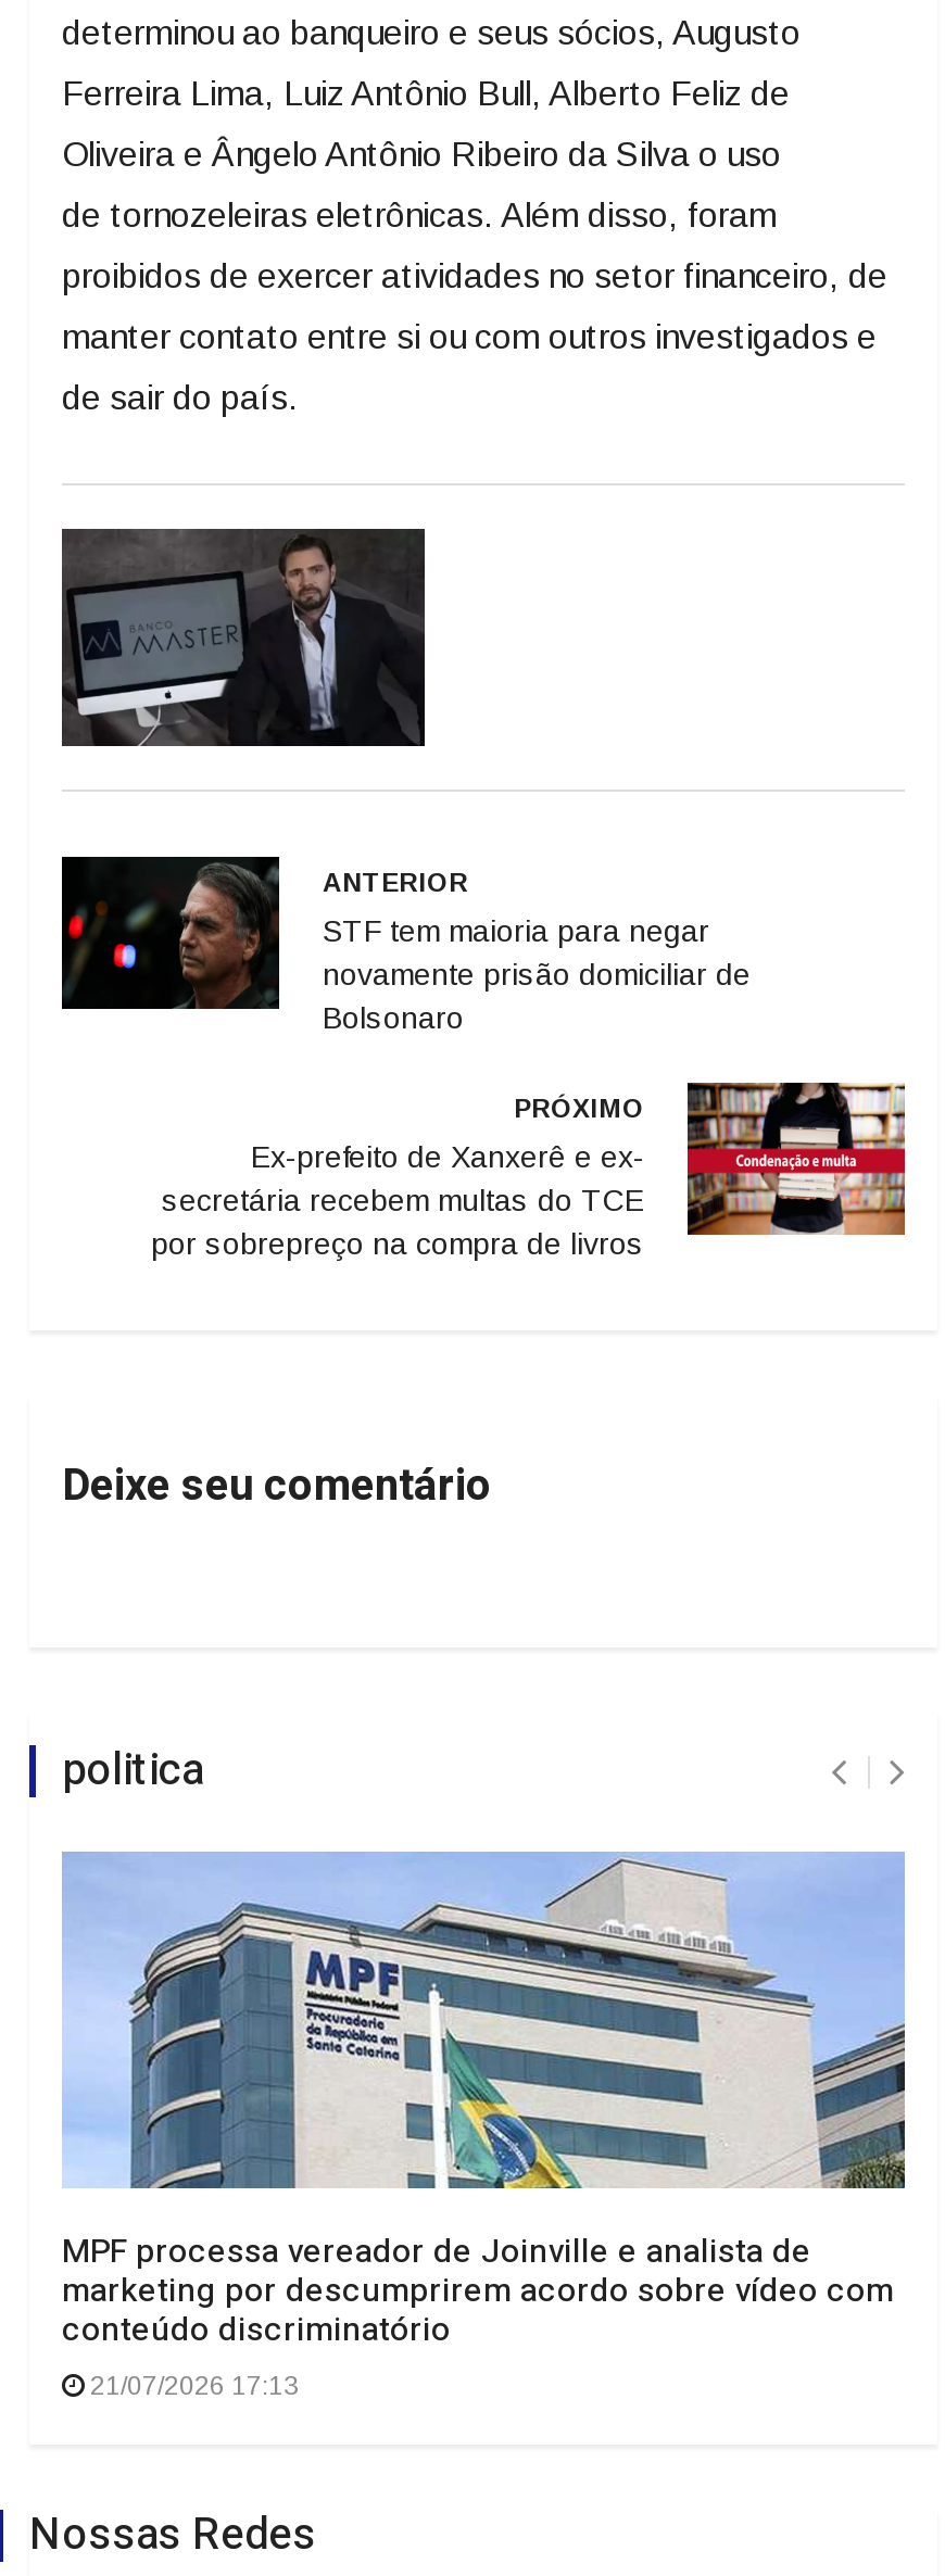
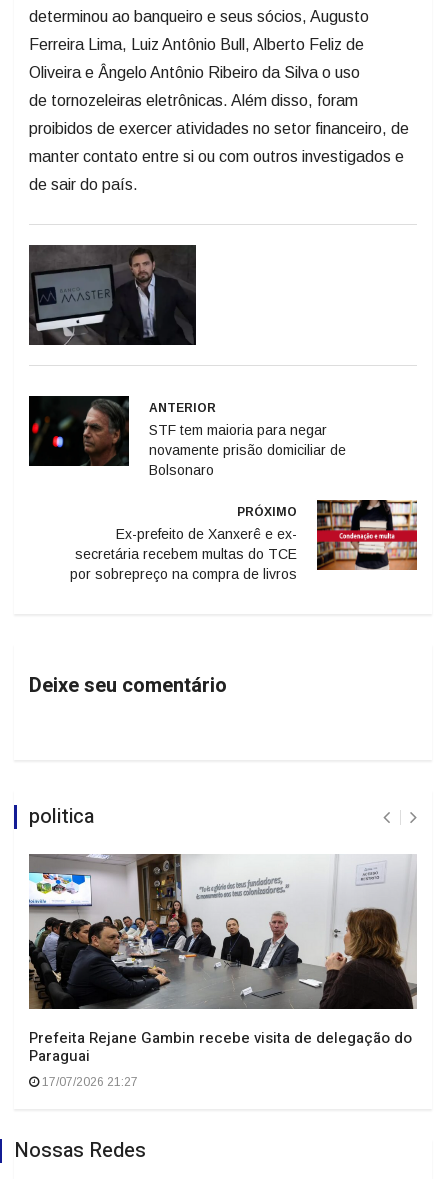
[62,1852,907,2401] [image] | MPF processa vereador de Joinville e analista de | marketing por descumprirem acordo sobre vídeo com | conteúdo discriminatório | 21/07/2026 17:13 -> [28,853,417,1089] [image] | Prefeita Rejane Gambin recebe visita de delegação do | Paraguai | 17/07/2026 21:27

